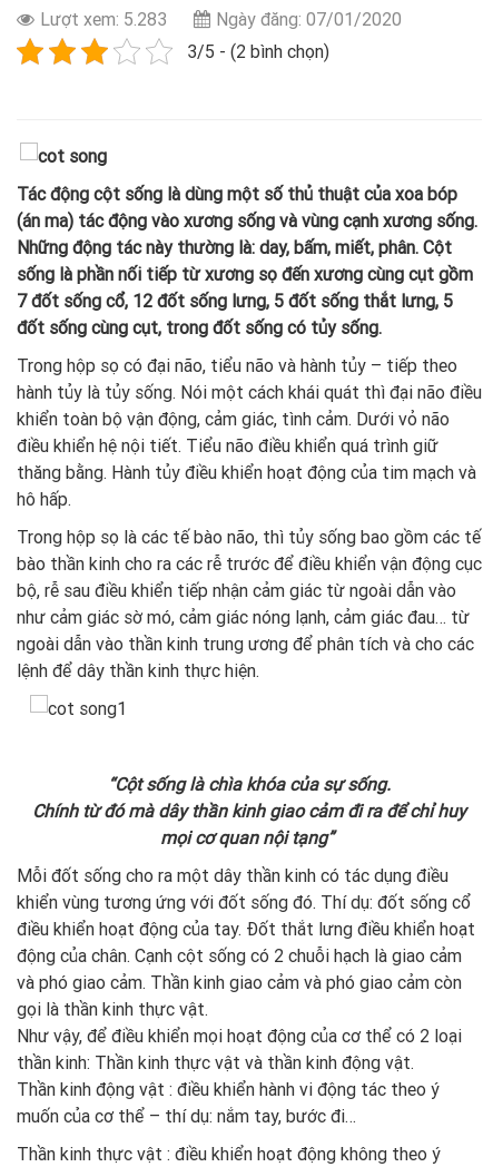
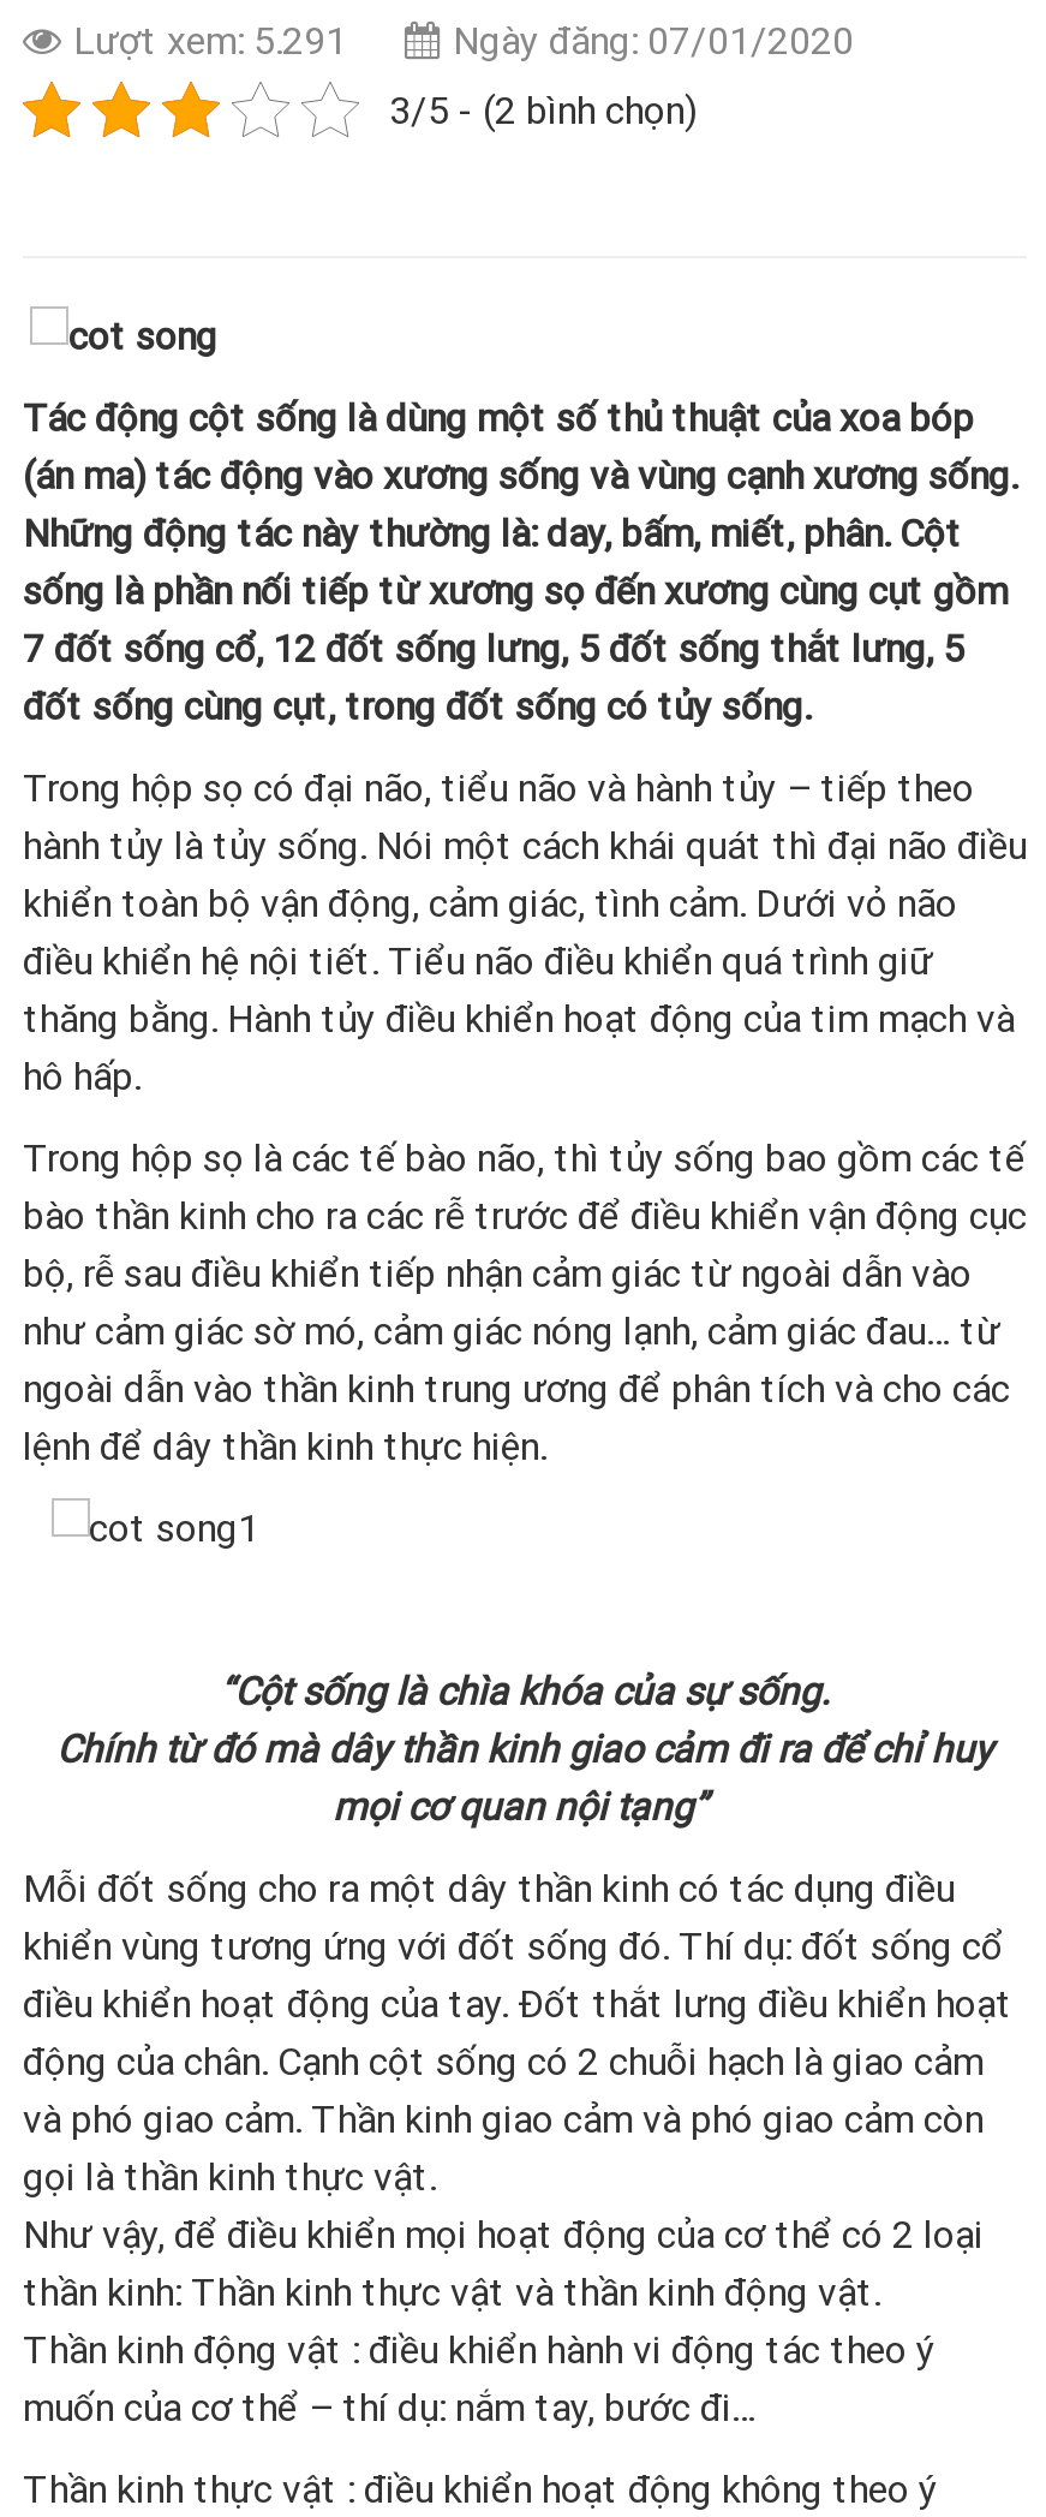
[40,8,402,30] Lượt xem: 5.283 Ngày đăng: 07/01/2020 -> [73,15,854,63] Lượt xem: 5.291 Ngày đăng: 07/01/2020

